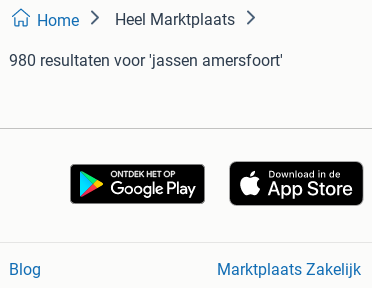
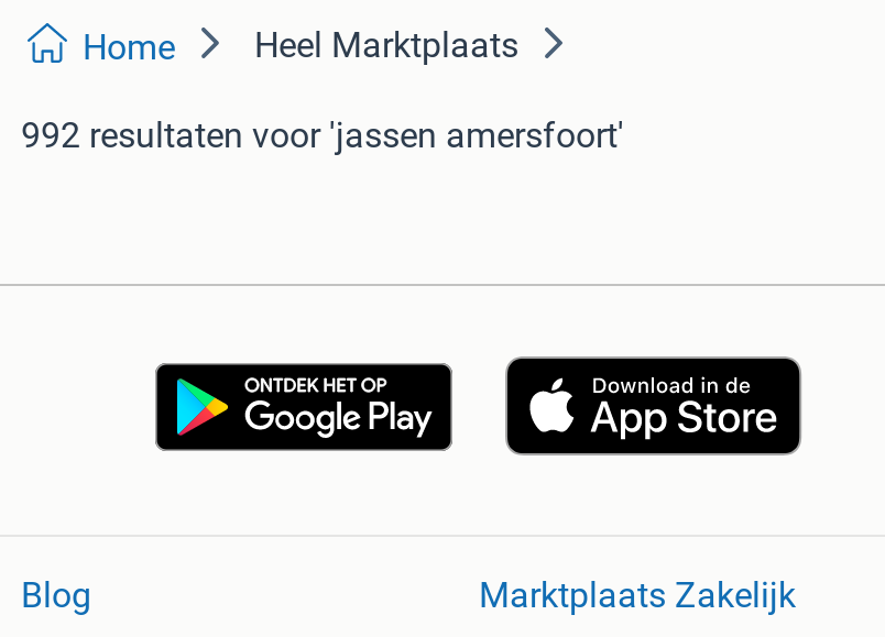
[9,51,283,70] 980 resultaten voor 'jassen amersfoort' -> [21,115,624,157] 992 resultaten voor 'jassen amersfoort'

